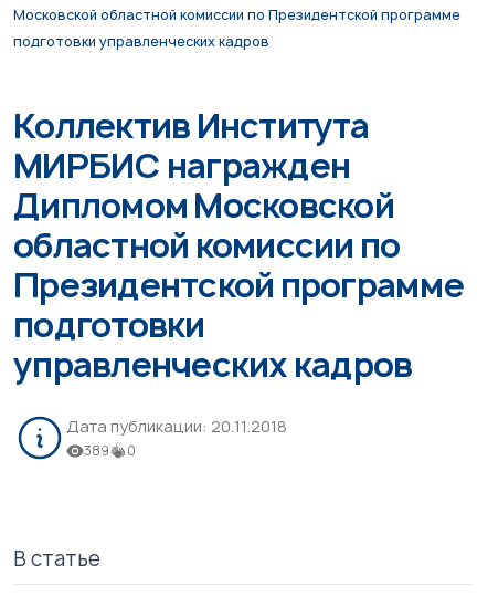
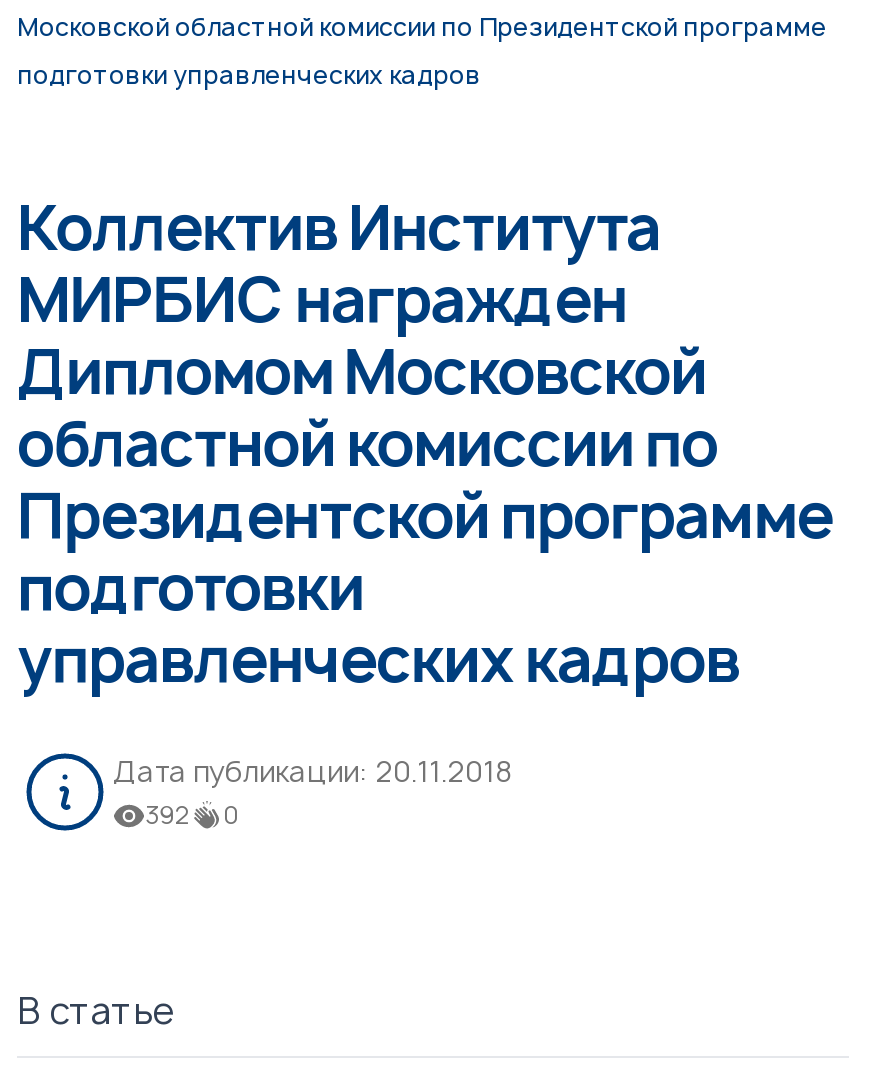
[84,441,136,460] 389 0 -> [145,798,239,832] 392 0

